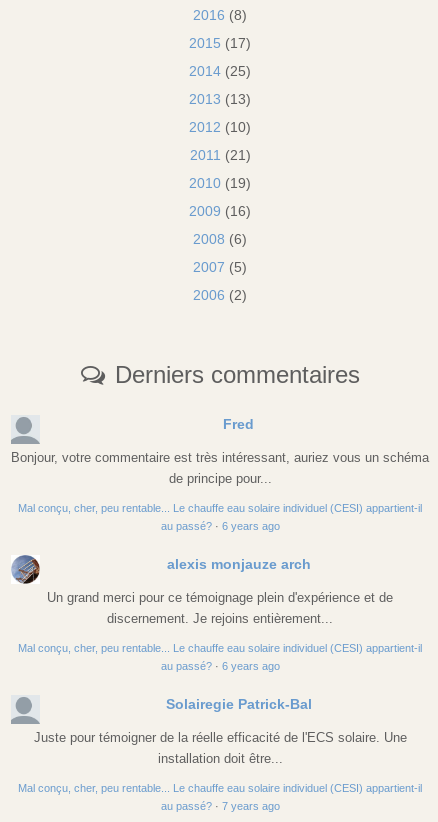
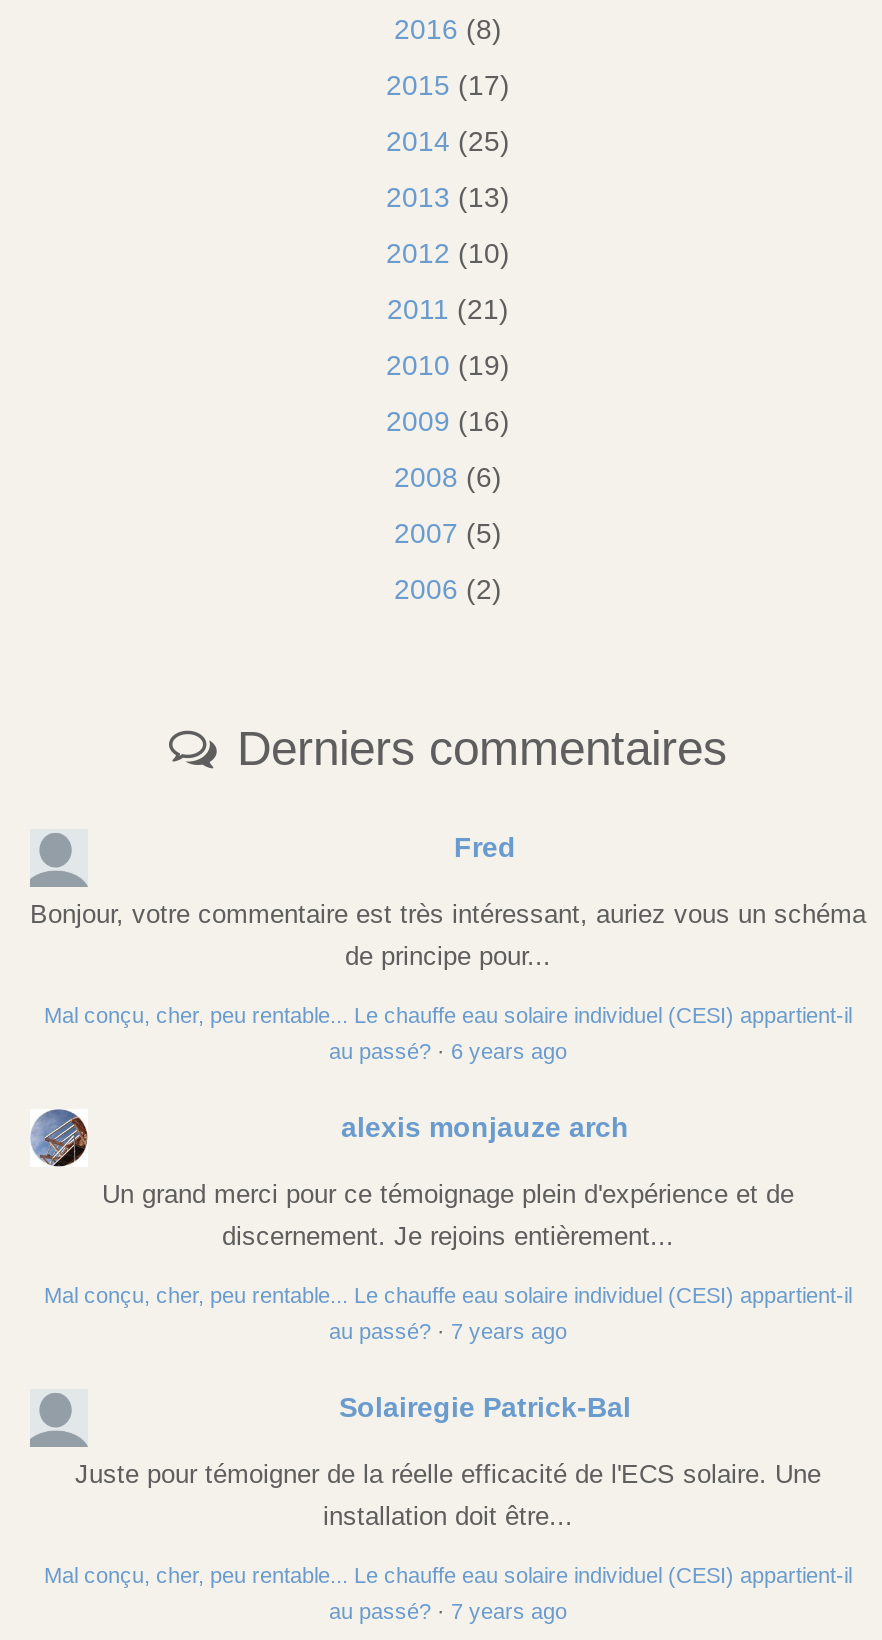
[160,660,279,672] au passé? · 6 years ago -> [329,1319,567,1343] au passé? · 7 years ago

